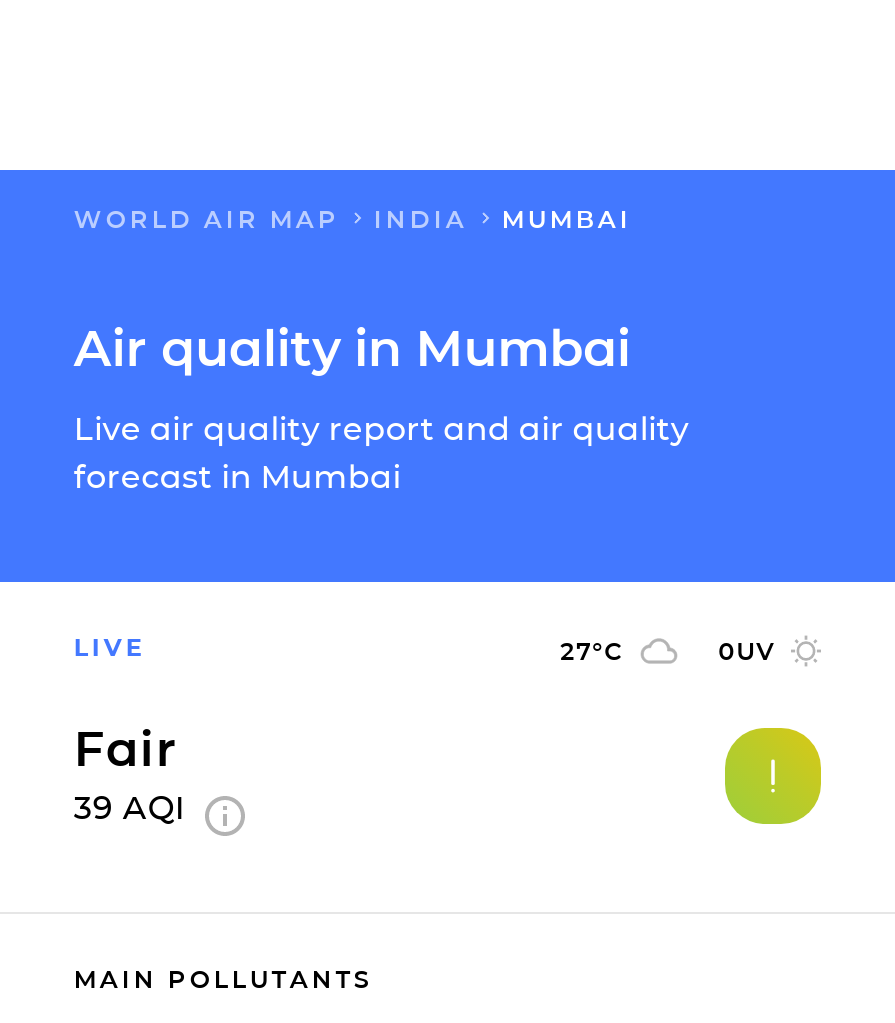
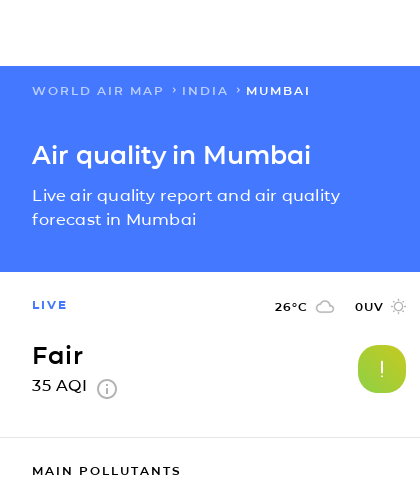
[560,636,624,666] 27°C -> [275,299,308,314] 26°C
[74,789,195,827] 39 AQI -> [32,375,92,394] 35 AQI

